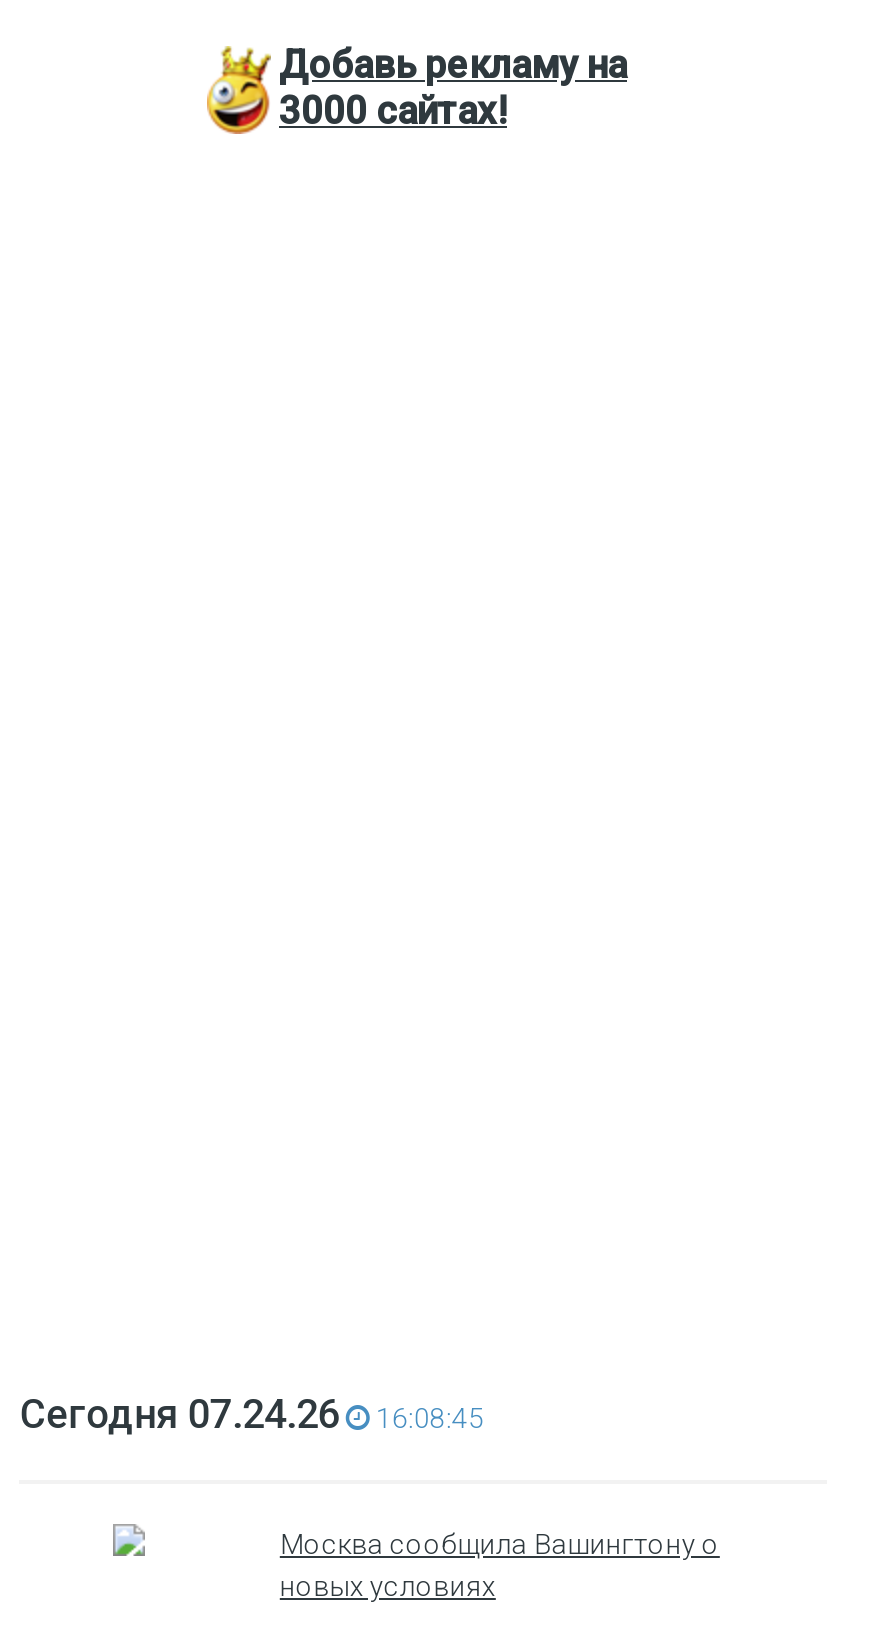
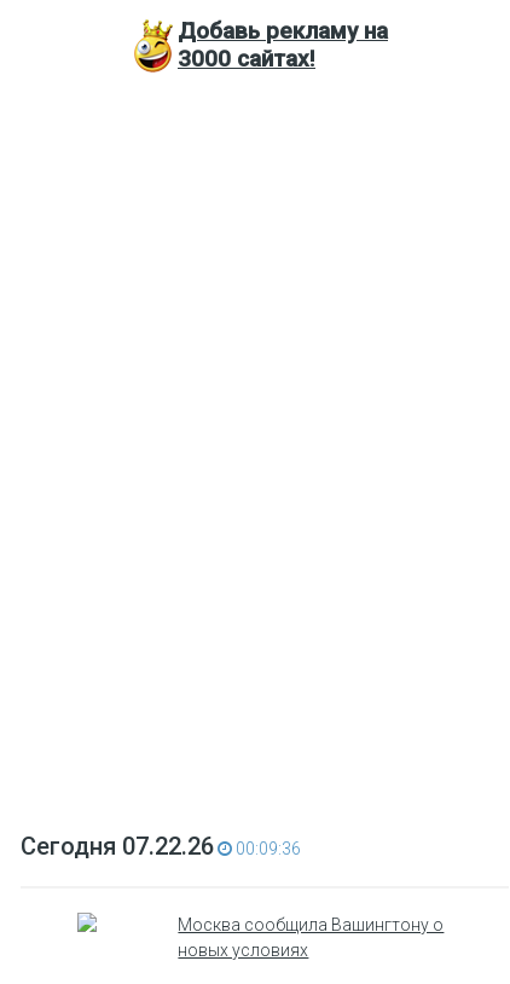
[20,1390,340,1438] Сегодня 07.24.26 -> [21,832,214,861] Сегодня 07.22.26
[370,1402,484,1434] 16:08:45 -> [233,839,301,858] 00:09:36

